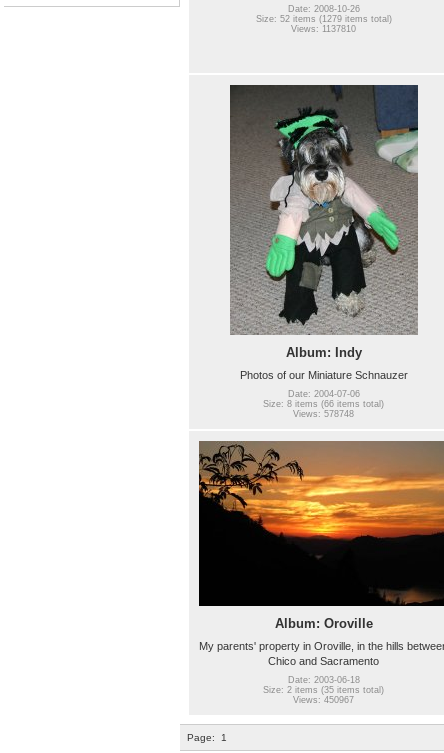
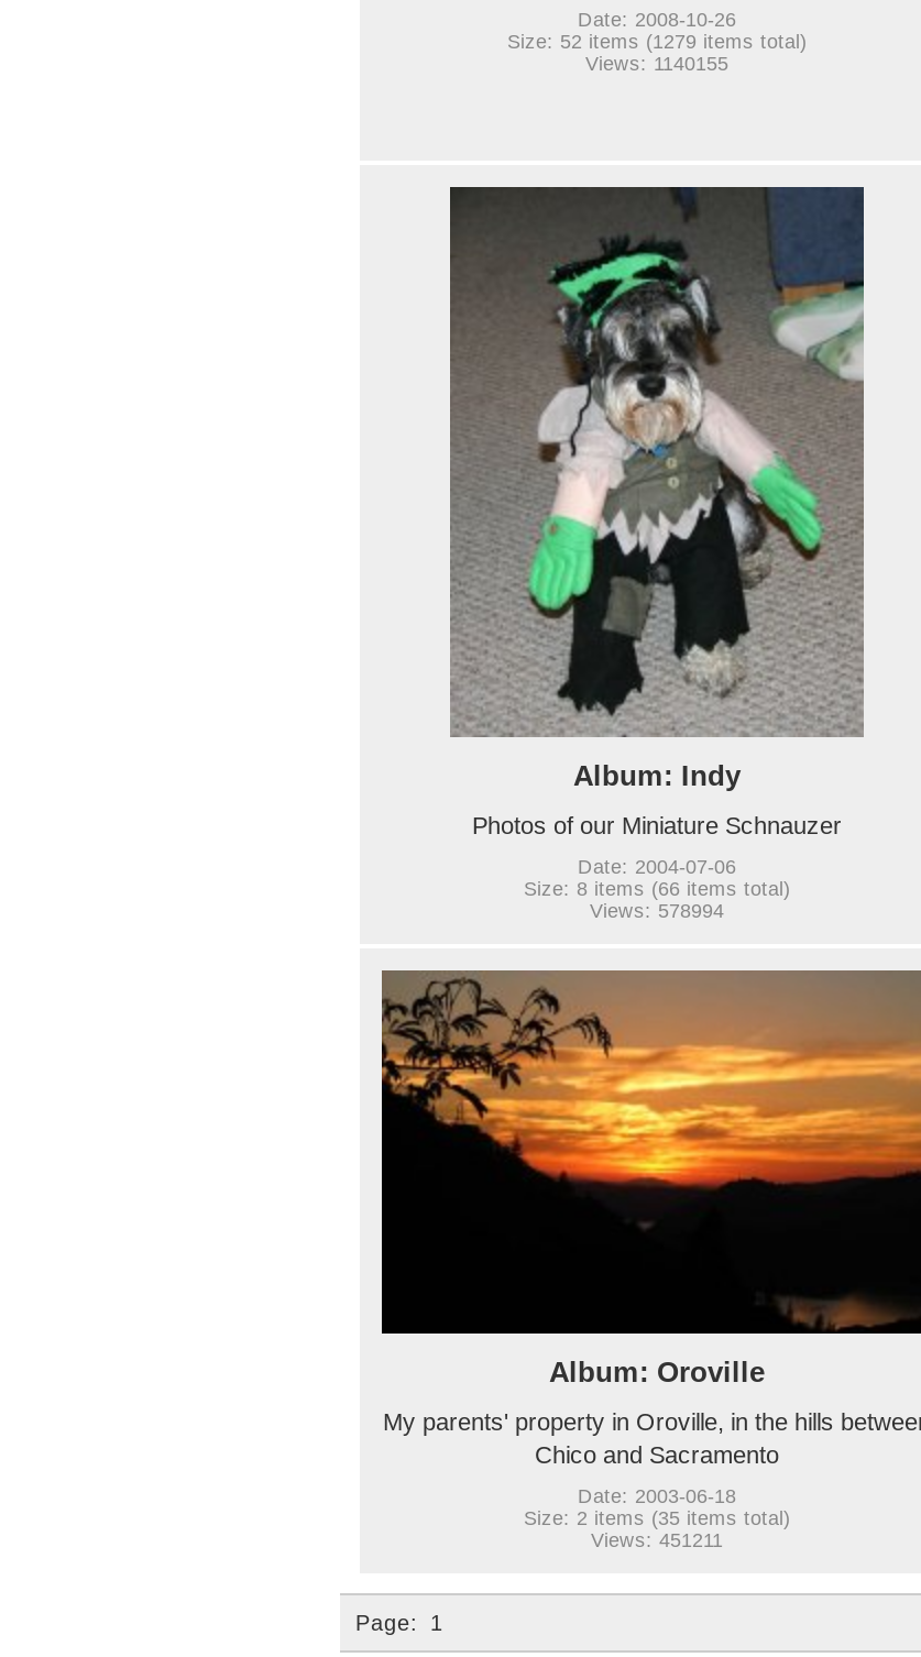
[291,24,356,34] Views: 1137810 -> [585,53,728,75] Views: 1140155
[293,409,354,419] Views: 578748 -> [590,901,724,923] Views: 578994
[293,695,354,705] Views: 450967 -> [591,1530,723,1552] Views: 451211

